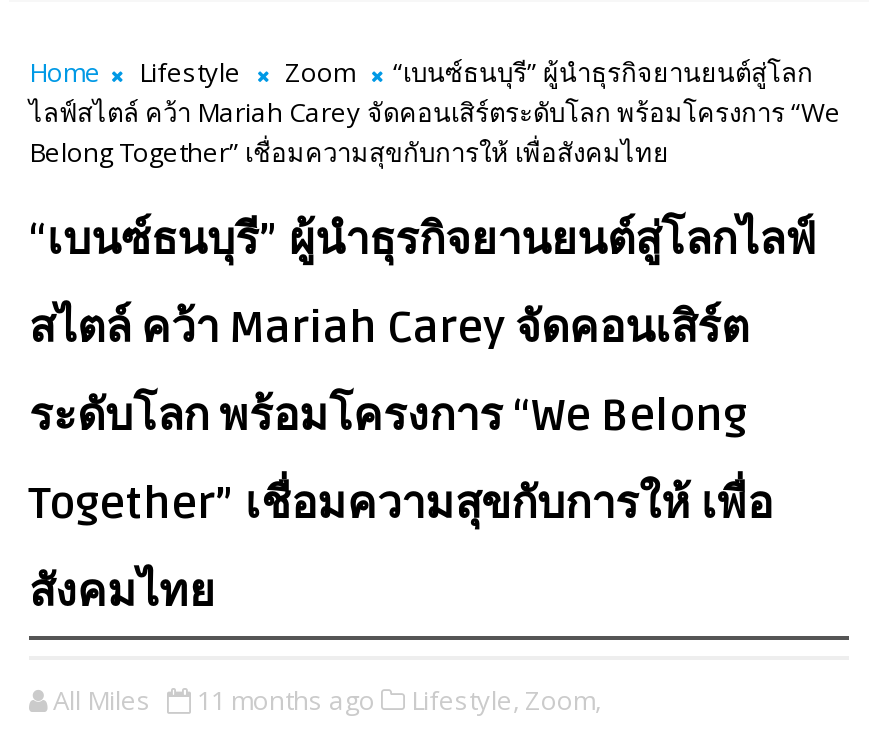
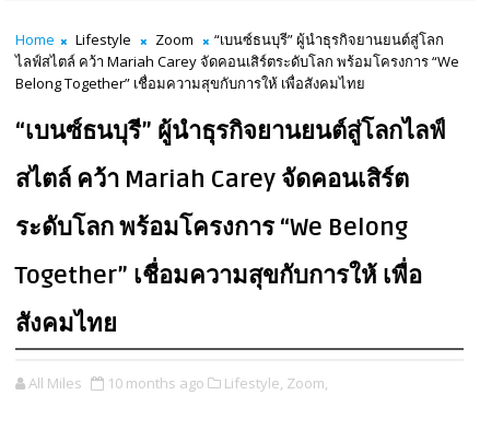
[53,682,601,718] All Miles 11 months ago Lifestyle, Zoom, -> [28,373,328,393] All Miles 10 months ago Lifestyle, Zoom,

